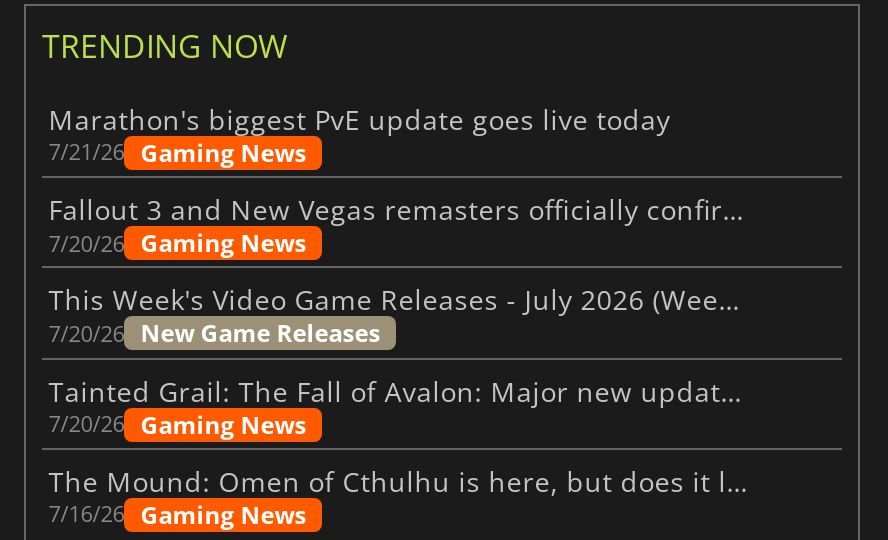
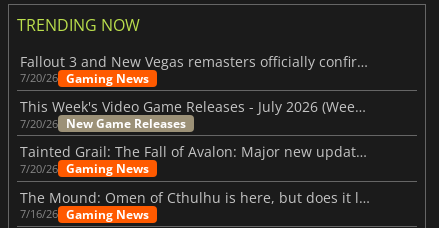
[48,100,670,170] Marathon's biggest PvE update goes live today | 7/21/26 Gaming News -> none

